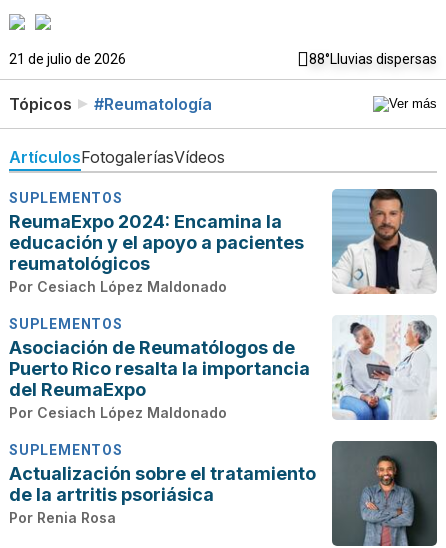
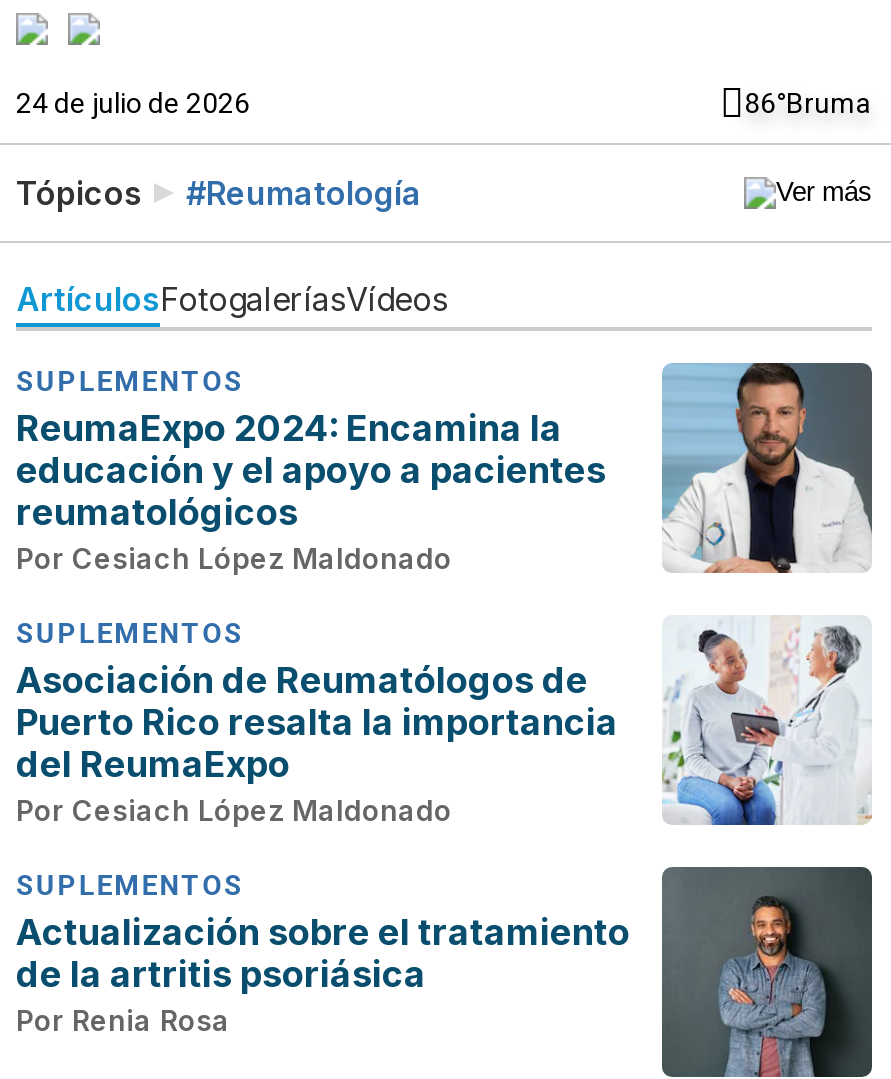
[9,51,437,67] 21 de julio de 2026 | 88°Lluvias dispersas -> [16,87,872,119] 24 de julio de 2026 | 86°Bruma

